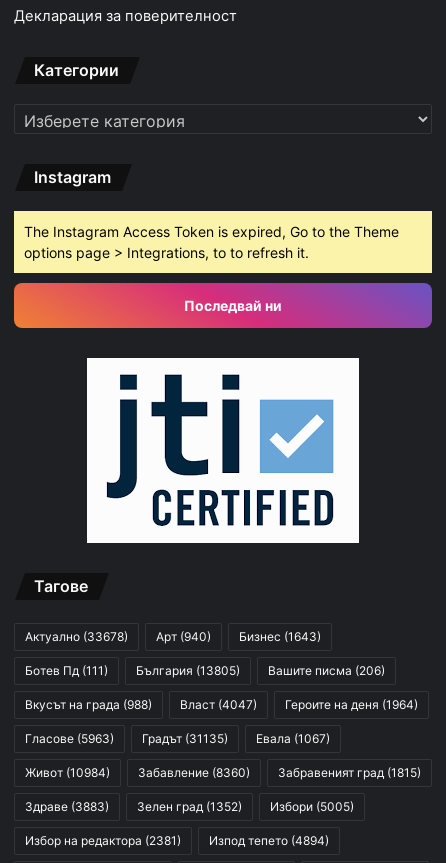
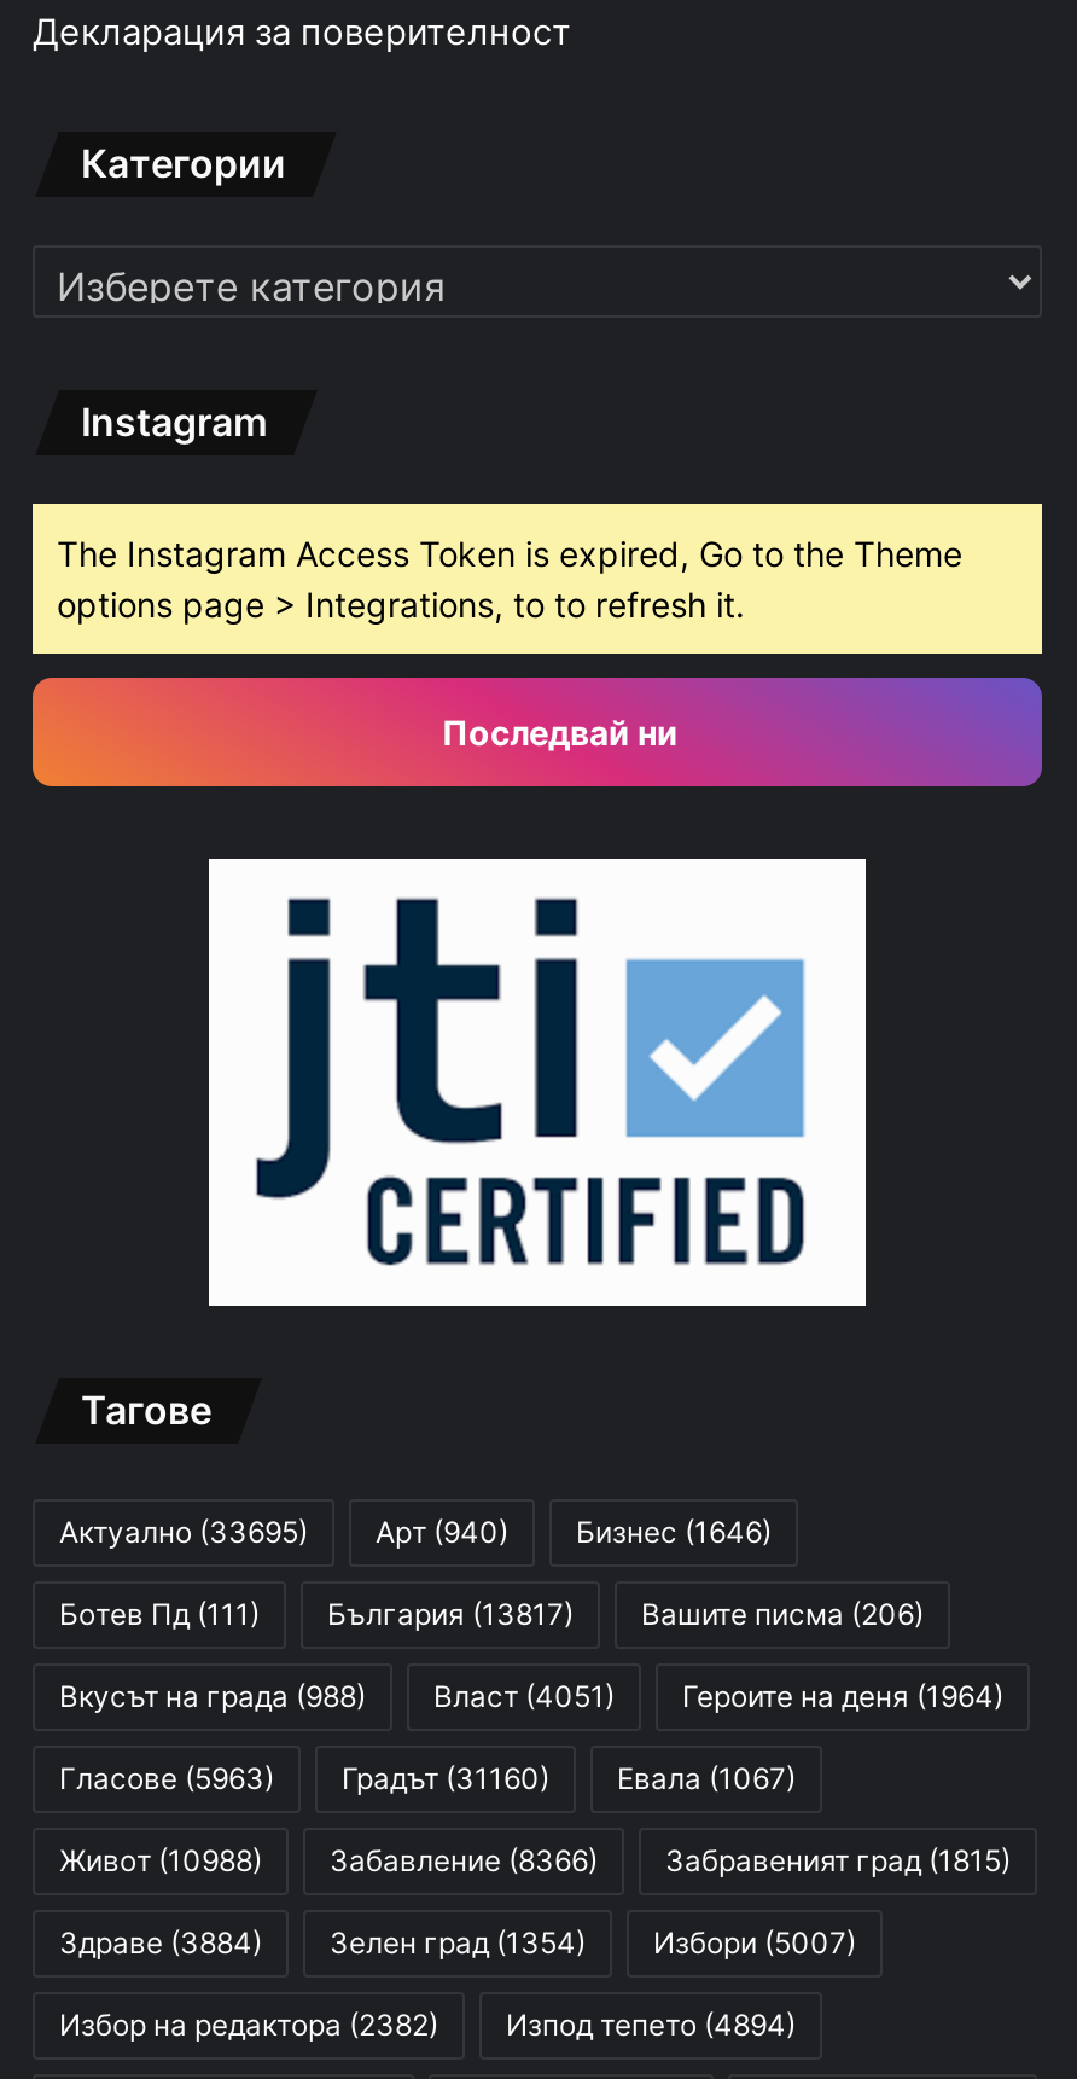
[25,629,128,644] Актуално (33678) -> [59,1513,308,1549] Актуално (33695)
[239,629,321,644] Бизнес (1643) -> [576,1513,772,1549] Бизнес (1646)
[25,663,385,678] Ботев Пд (111) България (13805) Вашите писма (206) -> [59,1595,924,1632] Ботев Пд (111) България (13817) Вашите писма (206)
[25,697,418,712] Вкусът на града (988) Власт (4047) Героите на деня (1964) -> [59,1677,1003,1714] Вкусът на града (988) Власт (4051) Героите на деня (1964)
[25,731,330,746] Гласове (5963) Градът (31135) Евала (1067) -> [59,1760,796,1796] Гласове (5963) Градът (31160) Евала (1067)
[25,765,110,780] Живот (10984) -> [59,1842,262,1878] Живот (10988)
[138,765,250,780] Забавление (8360) -> [330,1842,598,1878] Забавление (8366)
[25,799,109,814] Здраве (3883) -> [59,1924,262,1960] Здраве (3884)
[137,799,242,814] Зелен град (1352) -> [330,1924,586,1960] Зелен град (1354)
[270,799,354,814] Избори (5005) -> [653,1924,856,1960] Избори (5007)
[25,833,181,848] Избор на редактора (2381) -> [59,2006,438,2042] Избор на редактора (2382)

